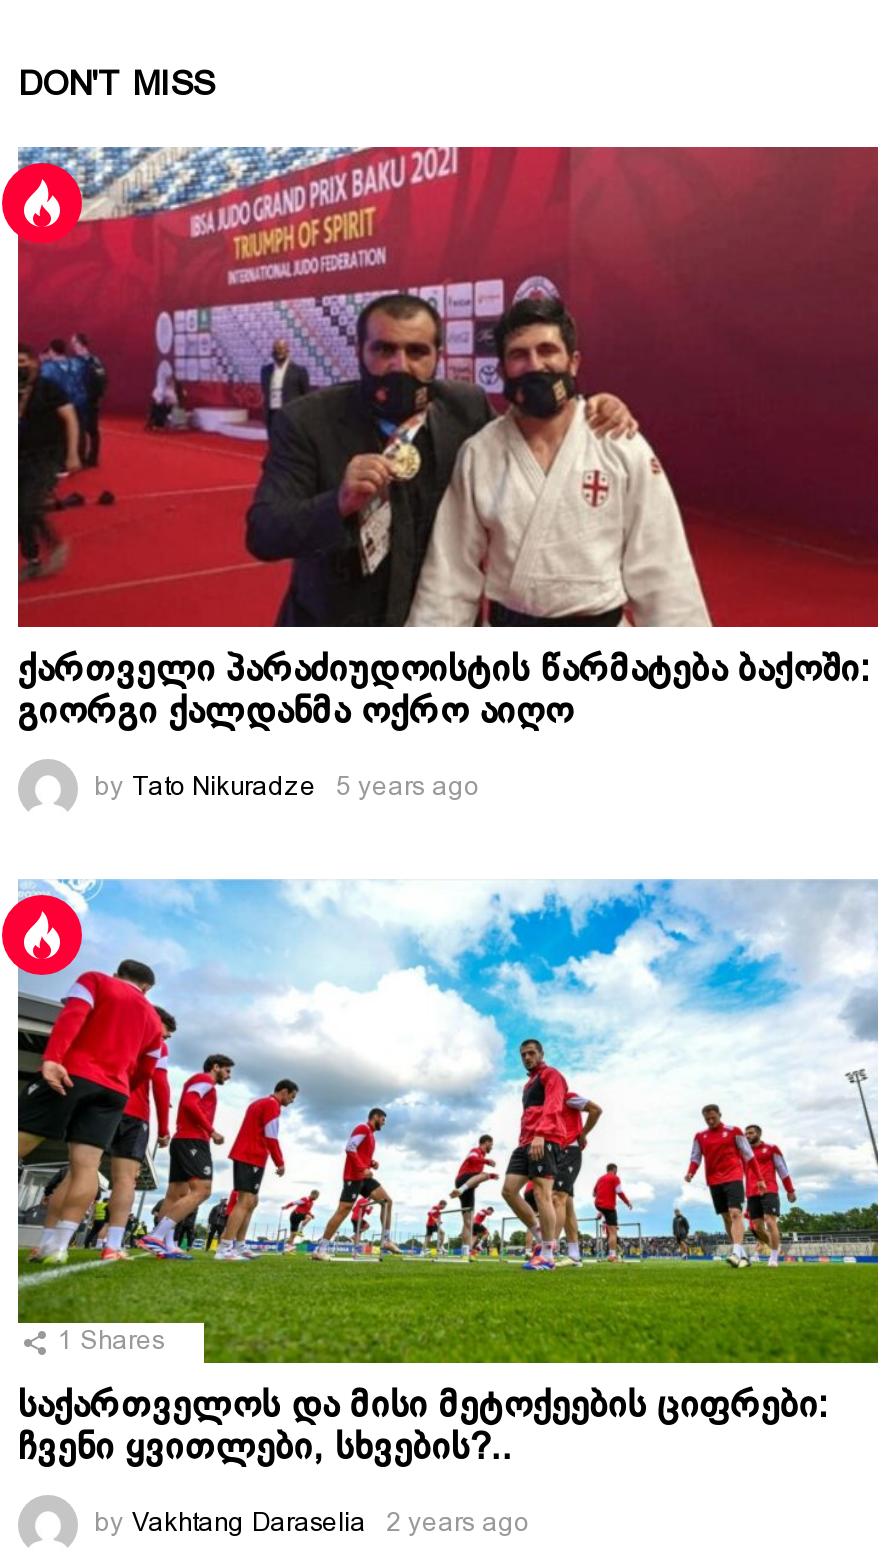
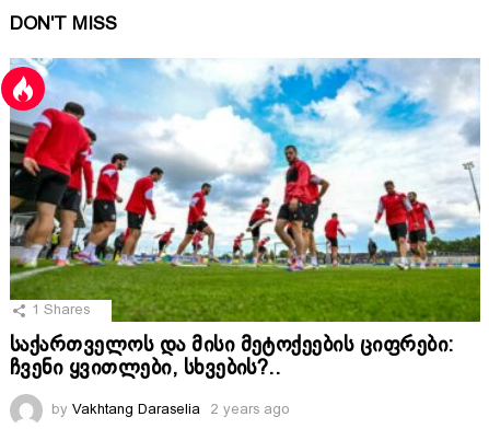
[16,145,880,802] [image] | ქართველი პარაძიუდოისტის წარმატება ბაქოში: | გიორგი ქალდანმა ოქრო აიღო | by Tato Nikuradze | 5 years ago -> none

